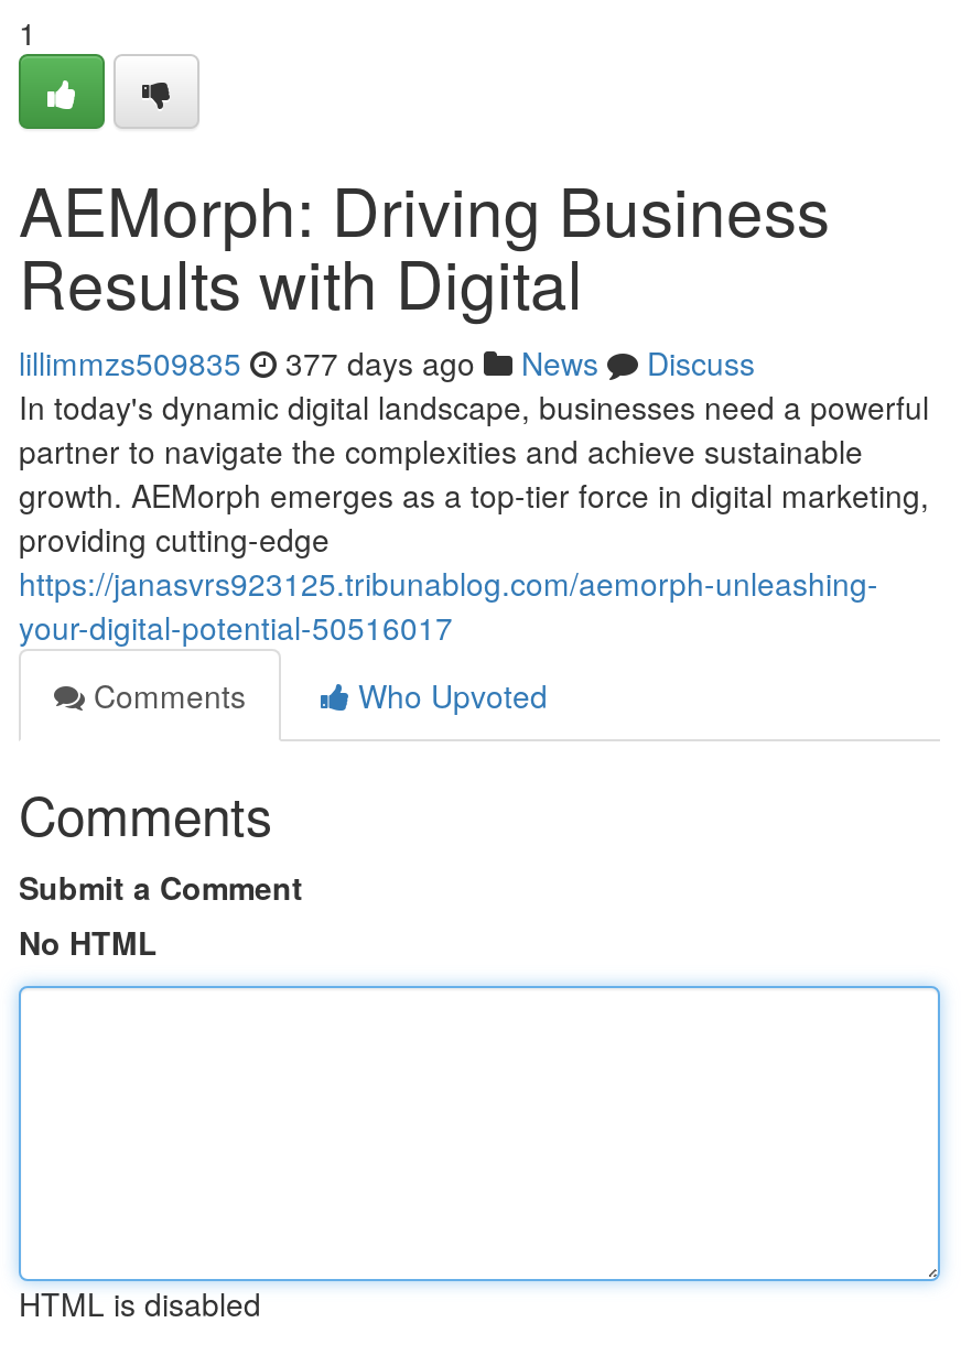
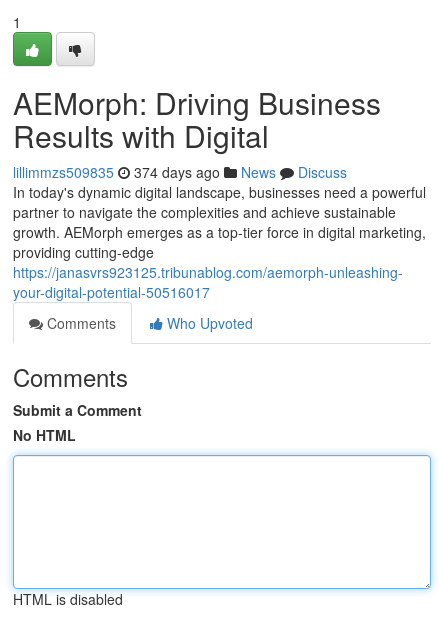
[19,340,755,384] lillimmzs509835 377 days ago News Discuss -> [13,162,347,182] lillimmzs509835 374 days ago News Discuss

